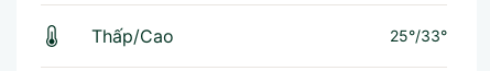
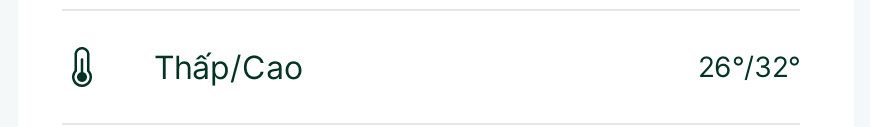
[390,26,447,44] 25°/33° -> [698,48,800,82] 26°/32°

